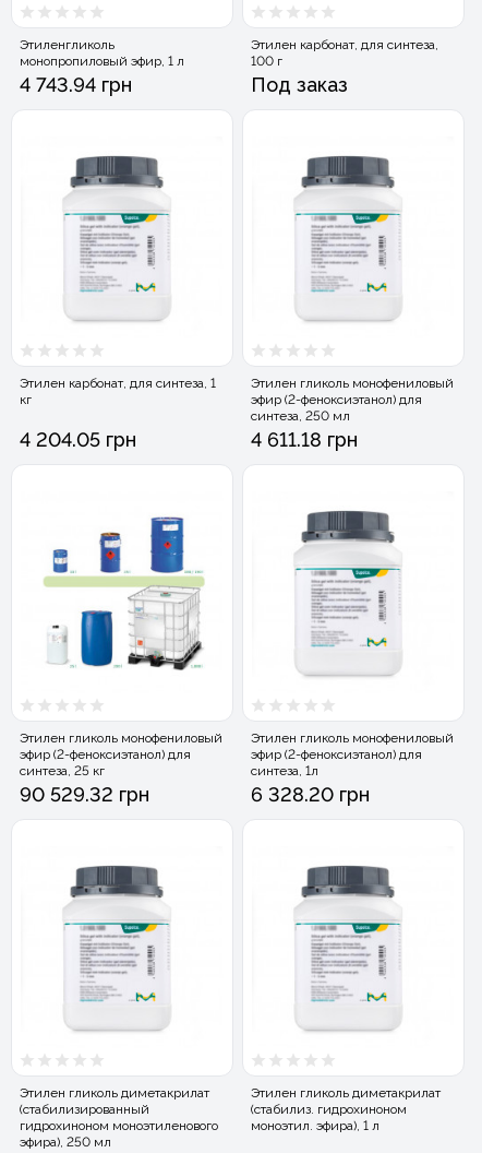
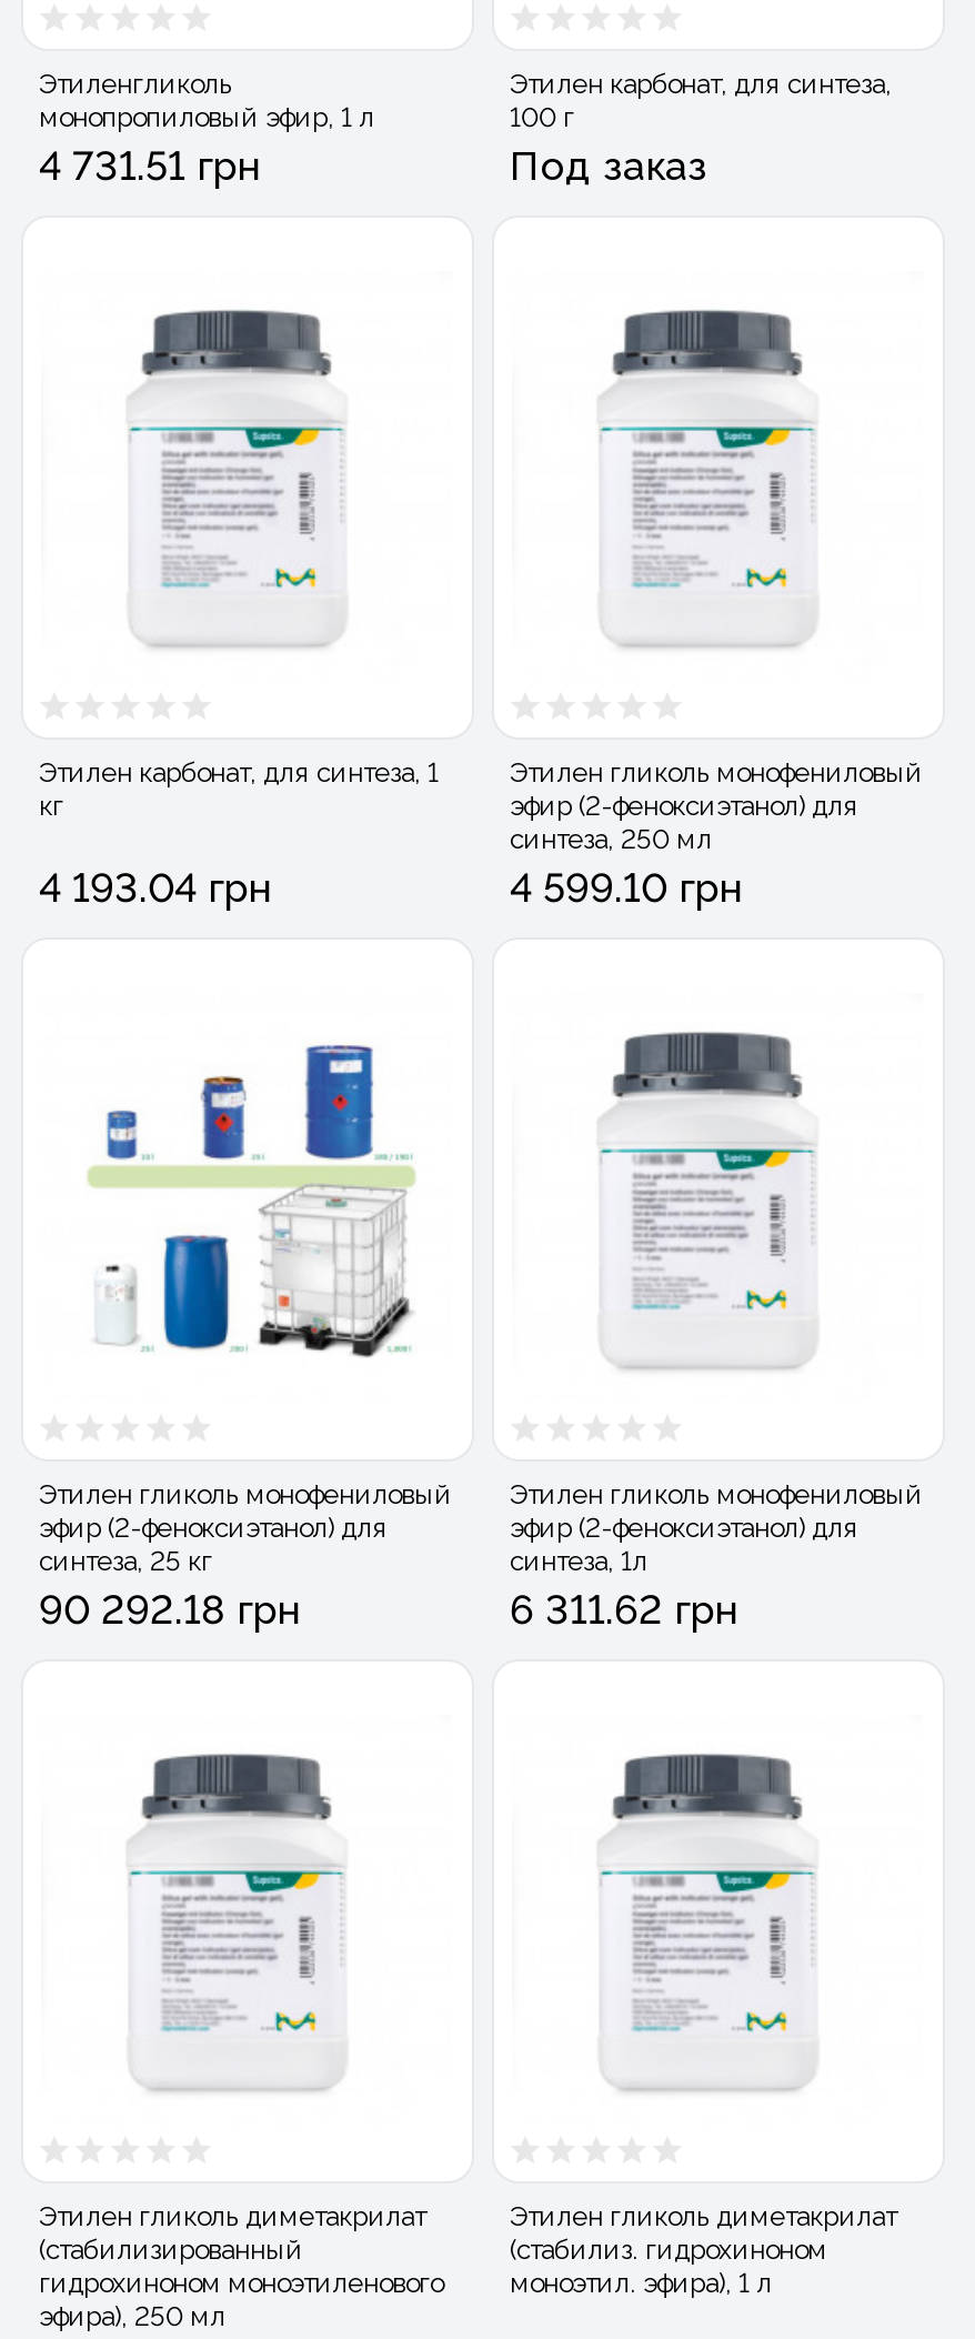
[20,73,132,96] 4 743.94 грн -> [39,142,259,189] 4 731.51 грн
[20,428,136,451] 4 204.05 грн -> [39,864,270,911] 4 193.04 грн
[251,428,358,451] 4 611.18 грн -> [510,864,741,911] 4 599.10 грн
[20,783,149,806] 90 529.32 грн -> [39,1586,299,1633] 90 292.18 грн
[251,783,370,806] 6 328.20 грн -> [510,1586,736,1633] 6 311.62 грн

